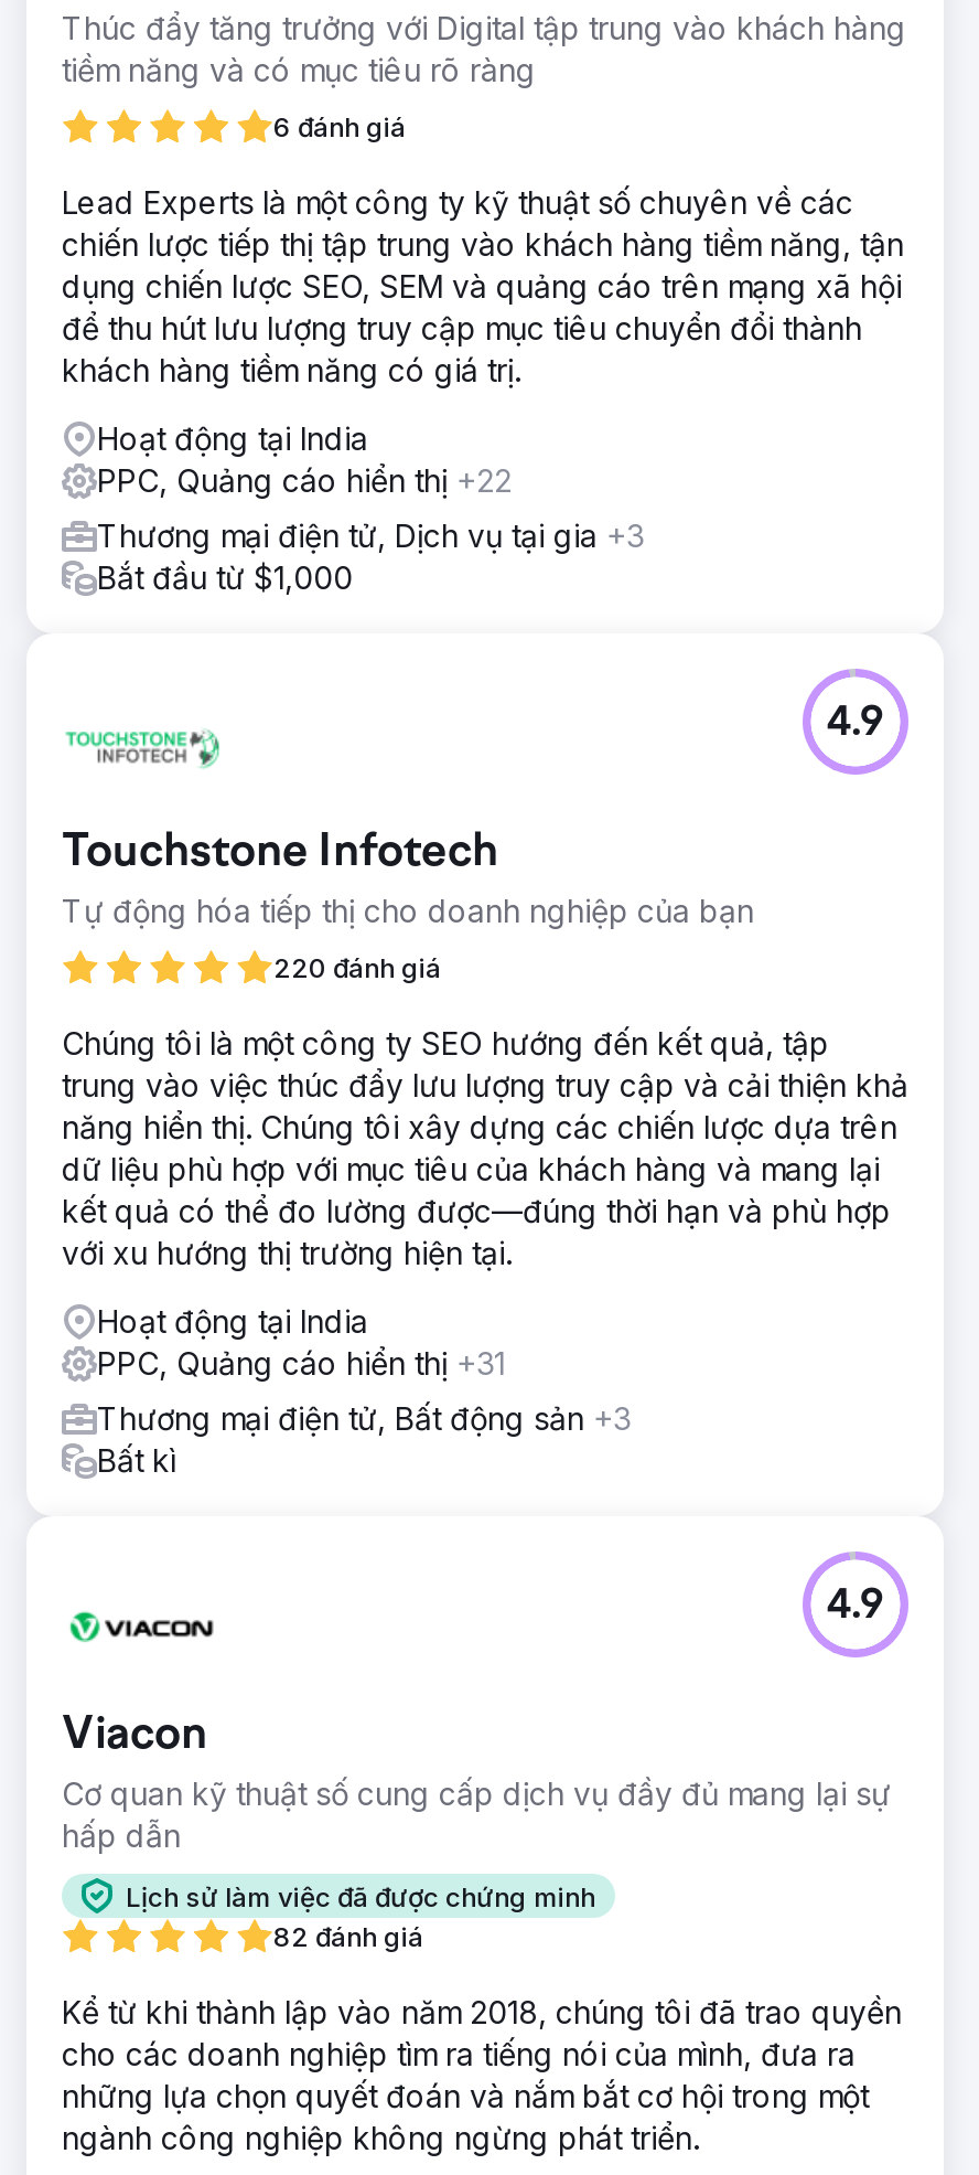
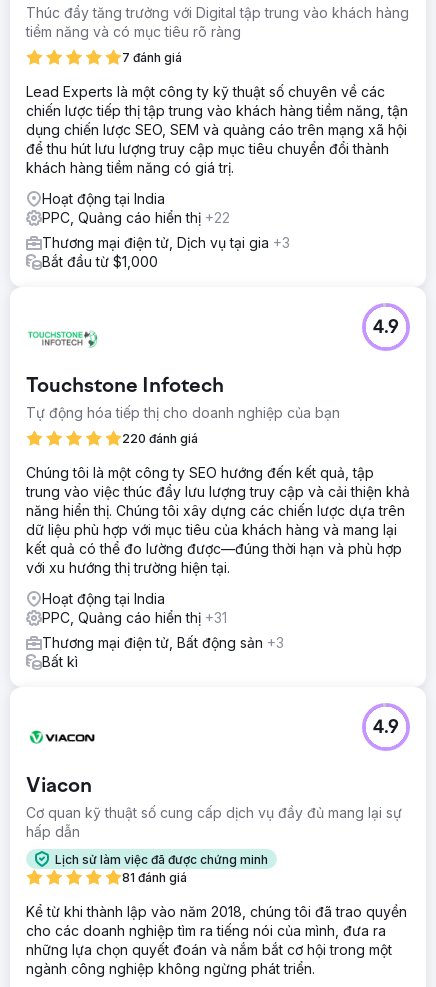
[273,110,406,143] 6 đánh giá -> [122,50,182,65] 7 đánh giá
[273,1920,423,1953] 82 đánh giá -> [122,870,187,885] 81 đánh giá

